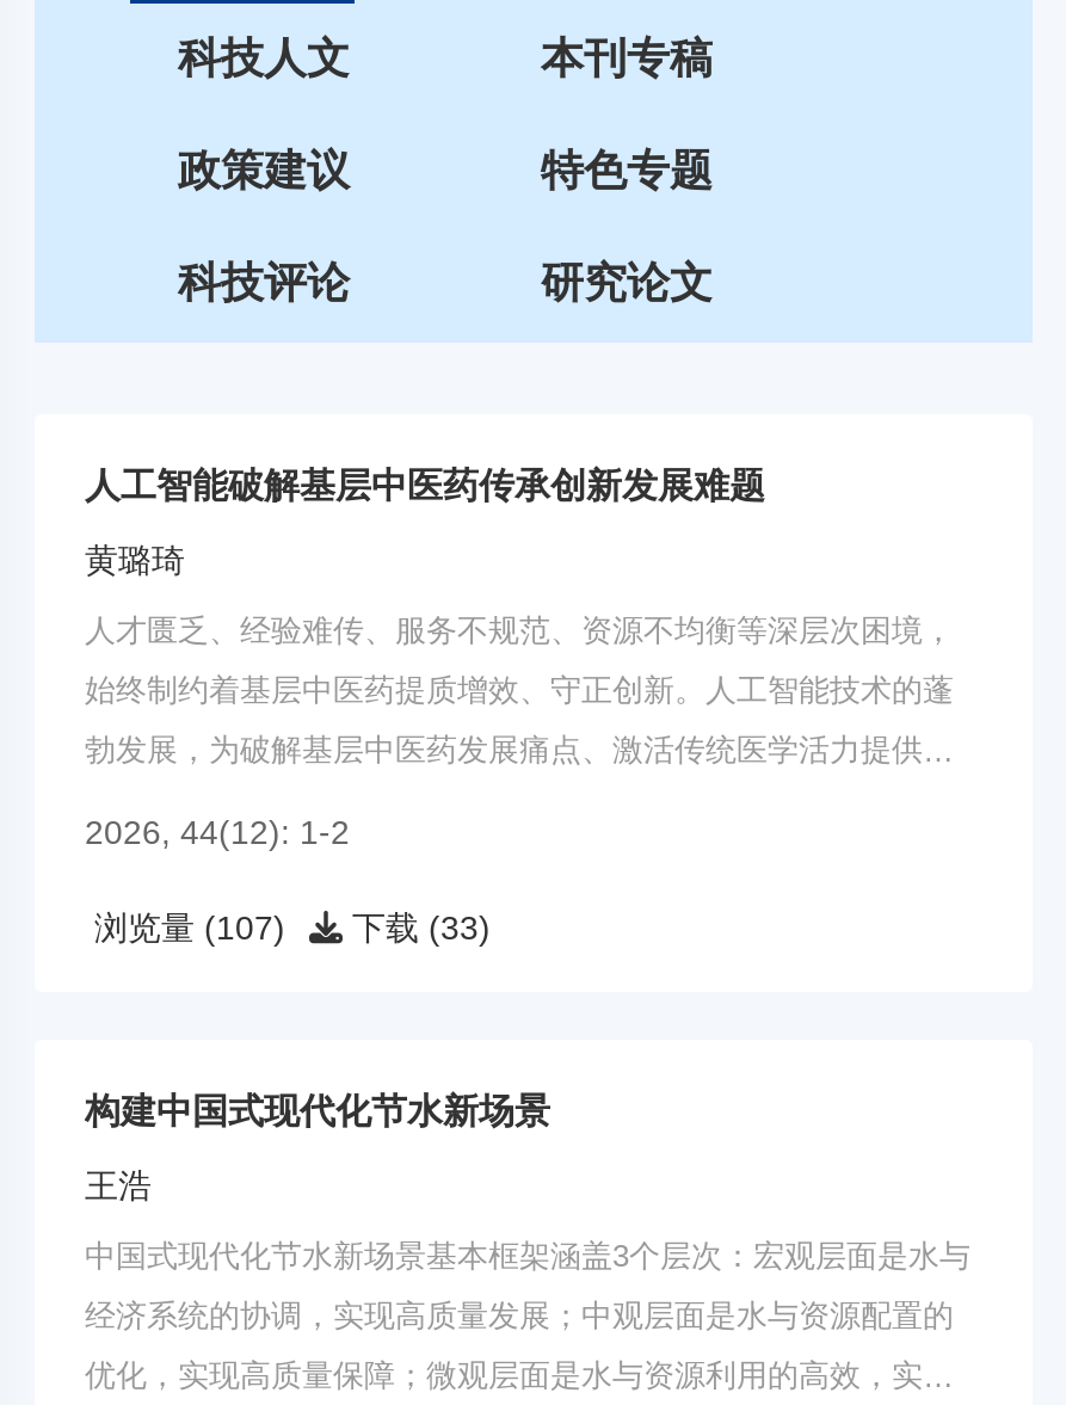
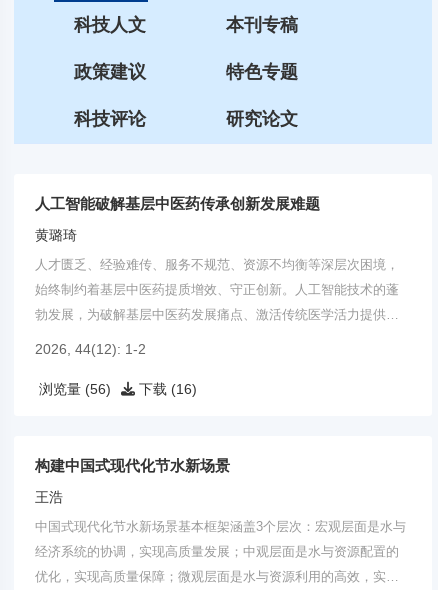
[85,910,285,948] 浏览量 (107) -> [35,381,111,397] 浏览量 (56)
[343,910,491,948] 下载 (33) -> [135,381,197,397] 下载 (16)

